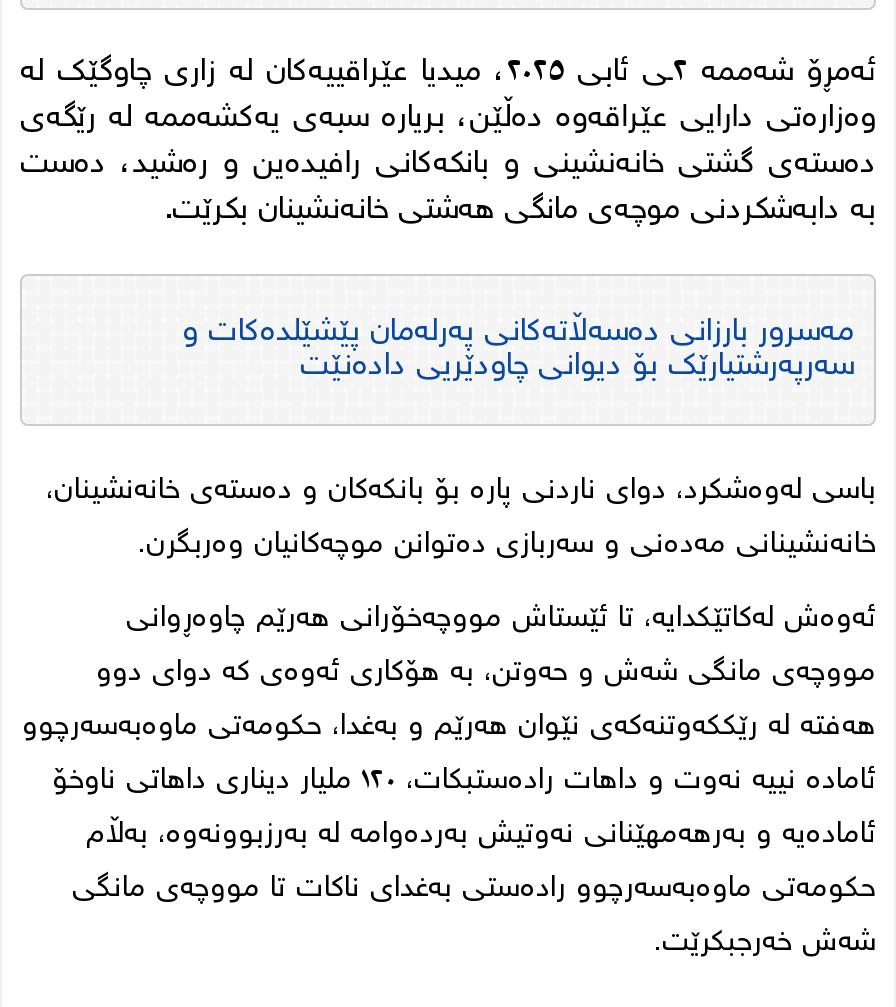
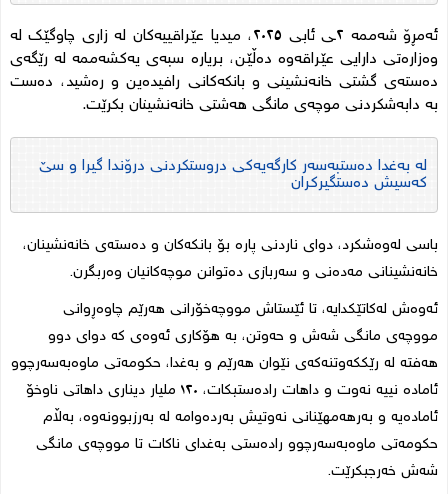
[182,310,854,390] مەسرور بارزانى دەسەڵاتەکانى پەرلەمان پێشێلدەکات و | سەرپەرشتیارێك بۆ دیوانی چاودێریی دادەنێت -> [39,155,427,195] لە بەغدا دەستبەسەر کارگەیەکی دروستکردنی درۆندا گیرا و سێ | کەسیش دەستگیرکران

